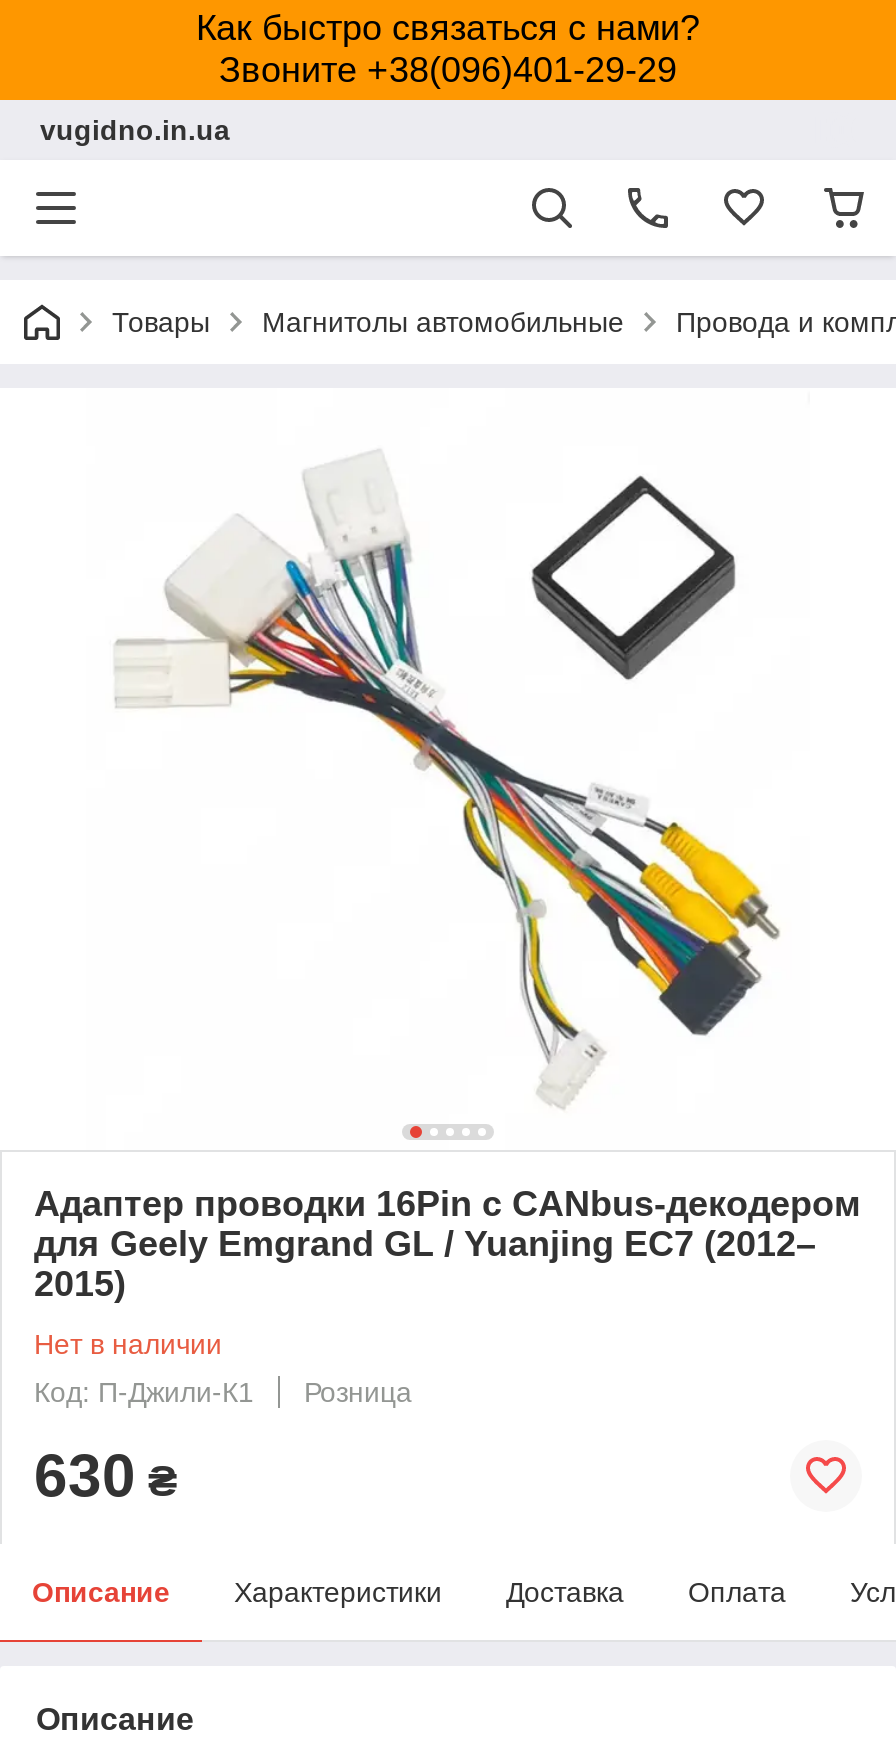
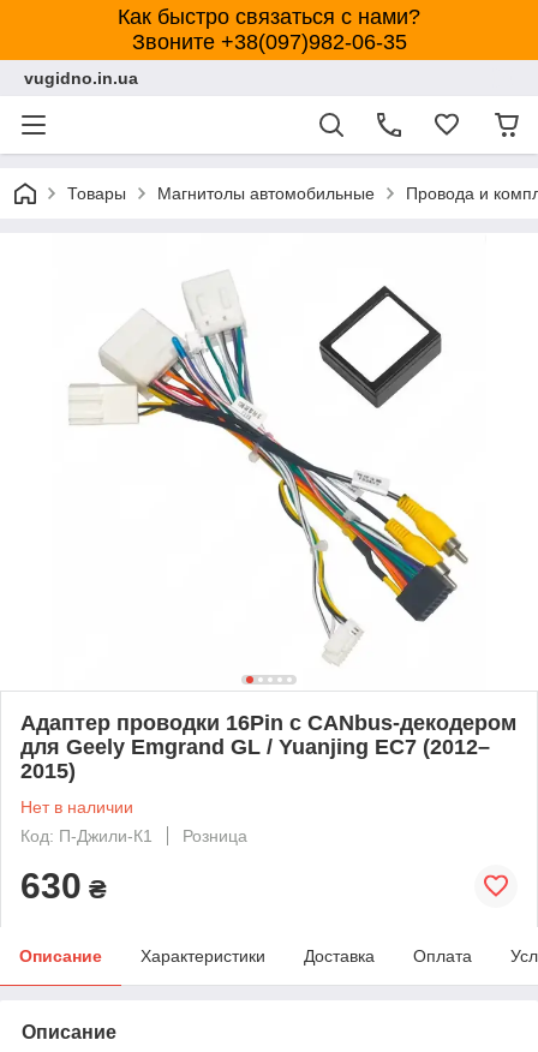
[219,50,677,90] Звоните +38(096)401-29-29 -> [131,30,407,54] Звоните +38(097)982-06-35

